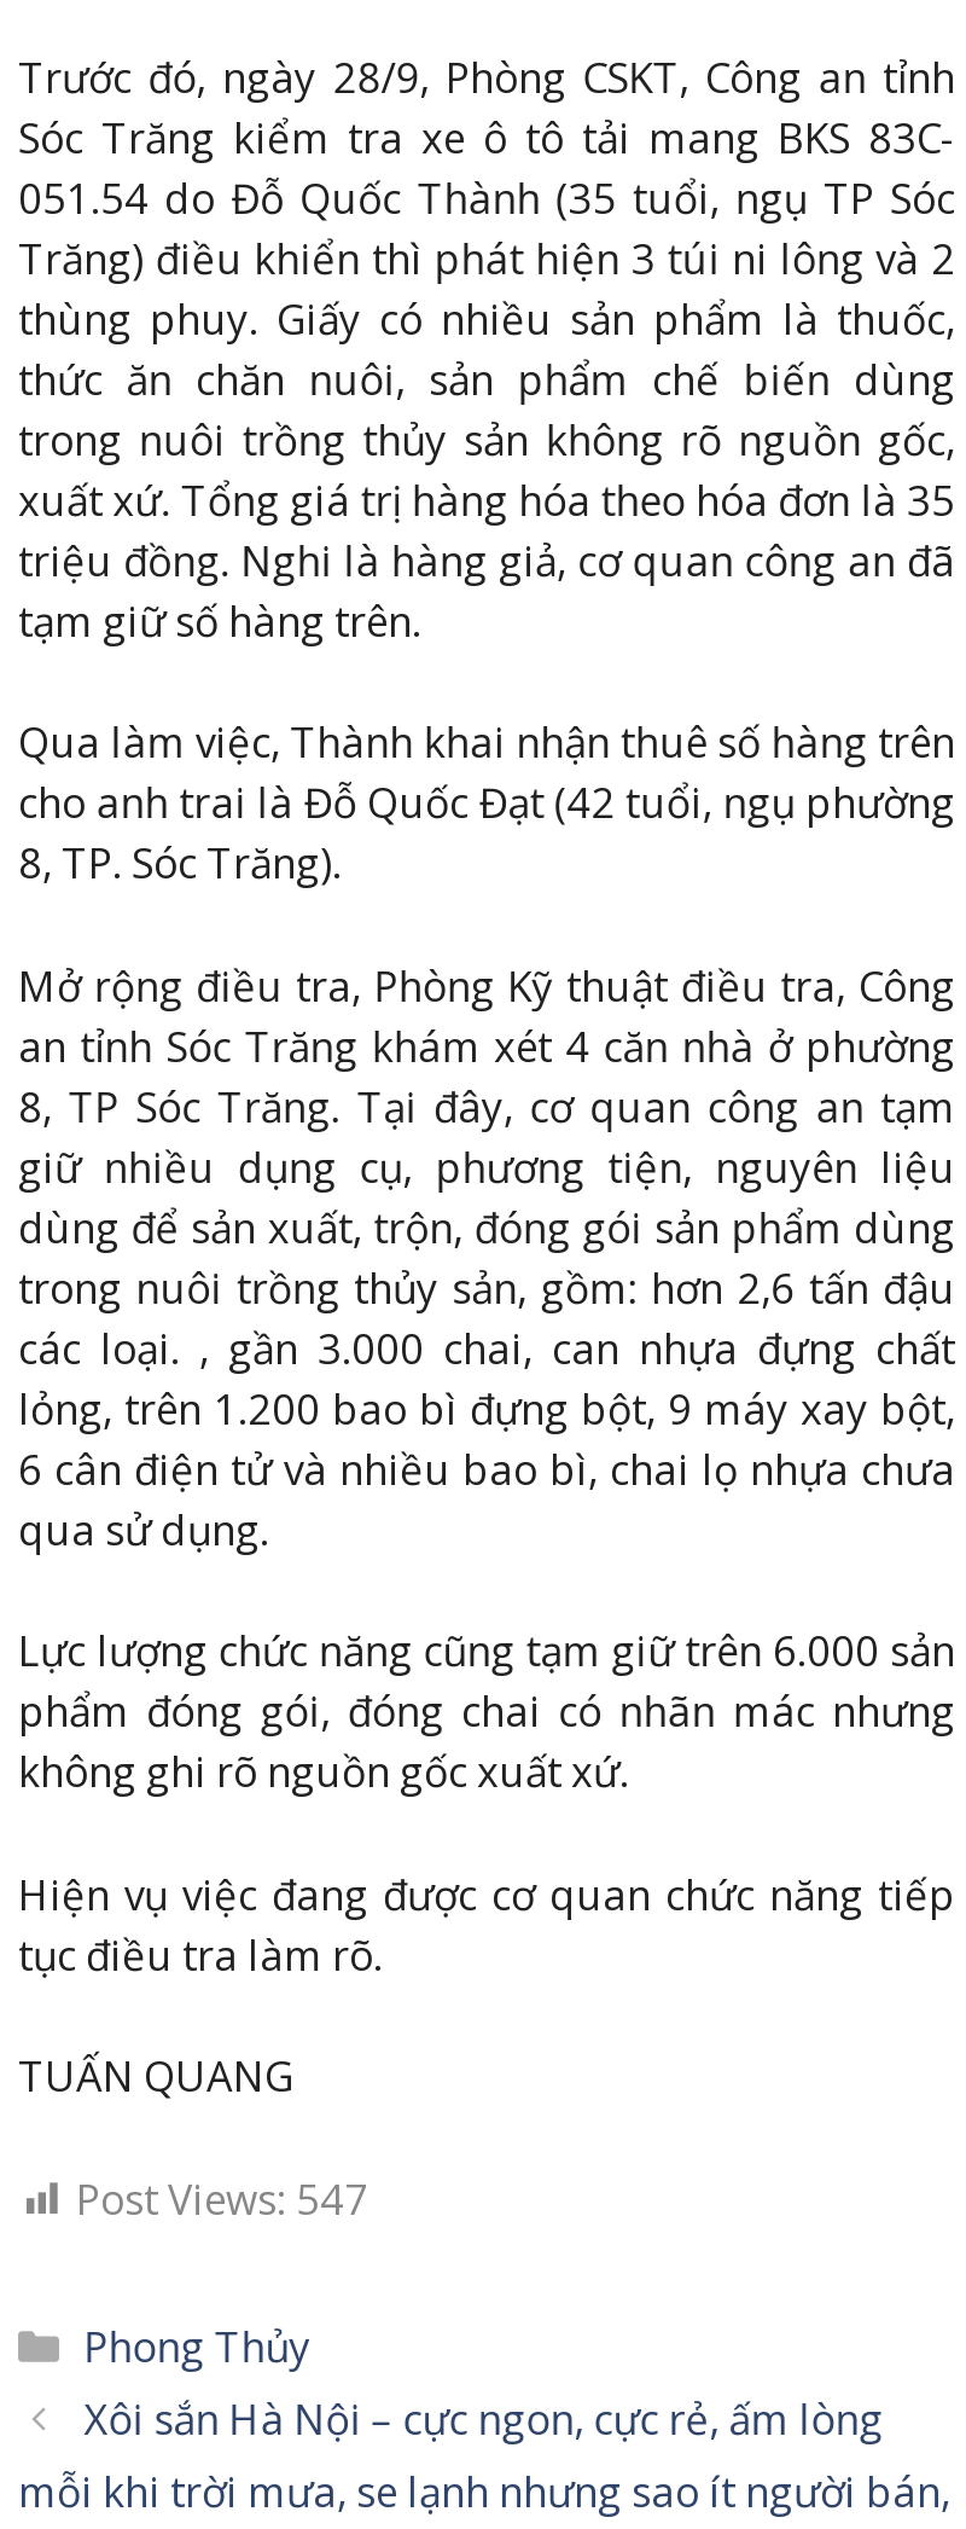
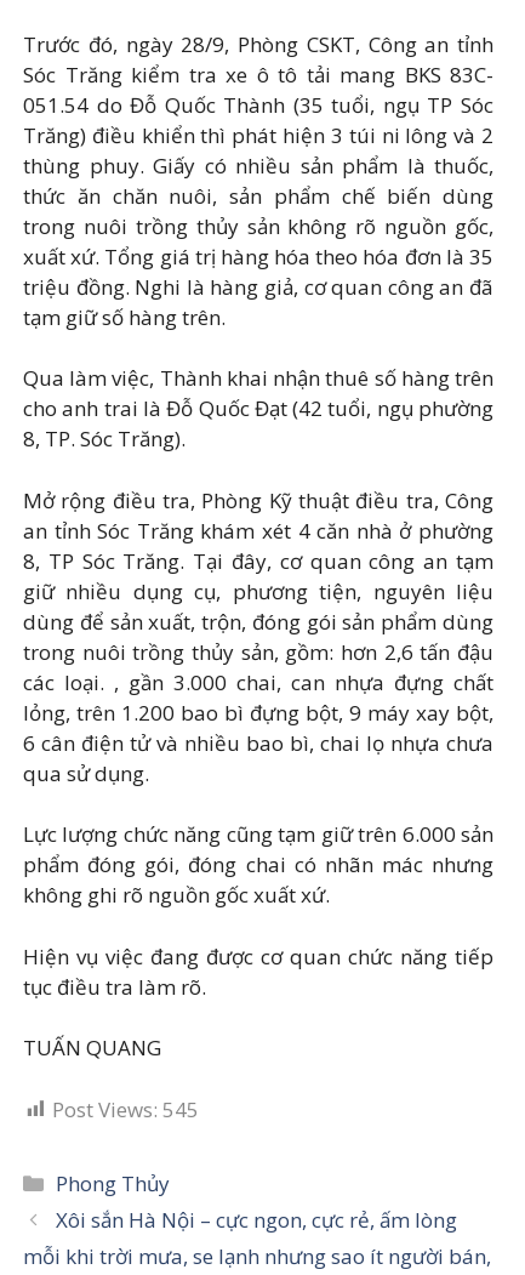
[76,2170,368,2226] Post Views: 547 -> [52,1095,199,1123] Post Views: 545

